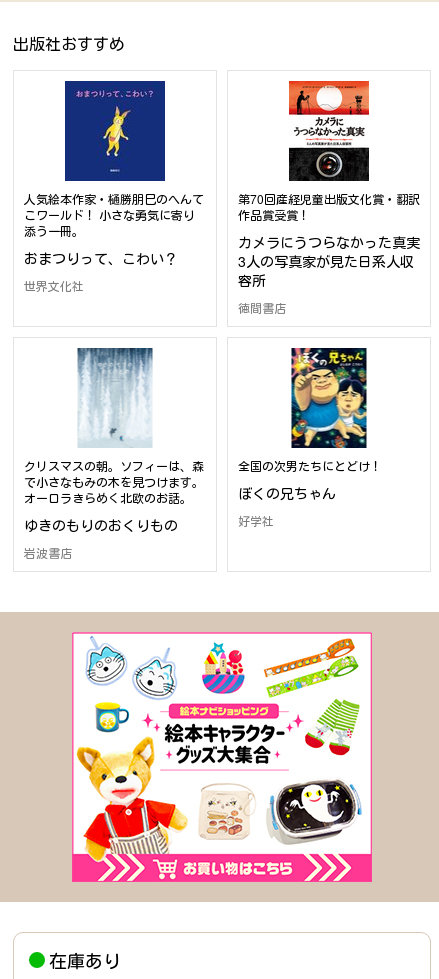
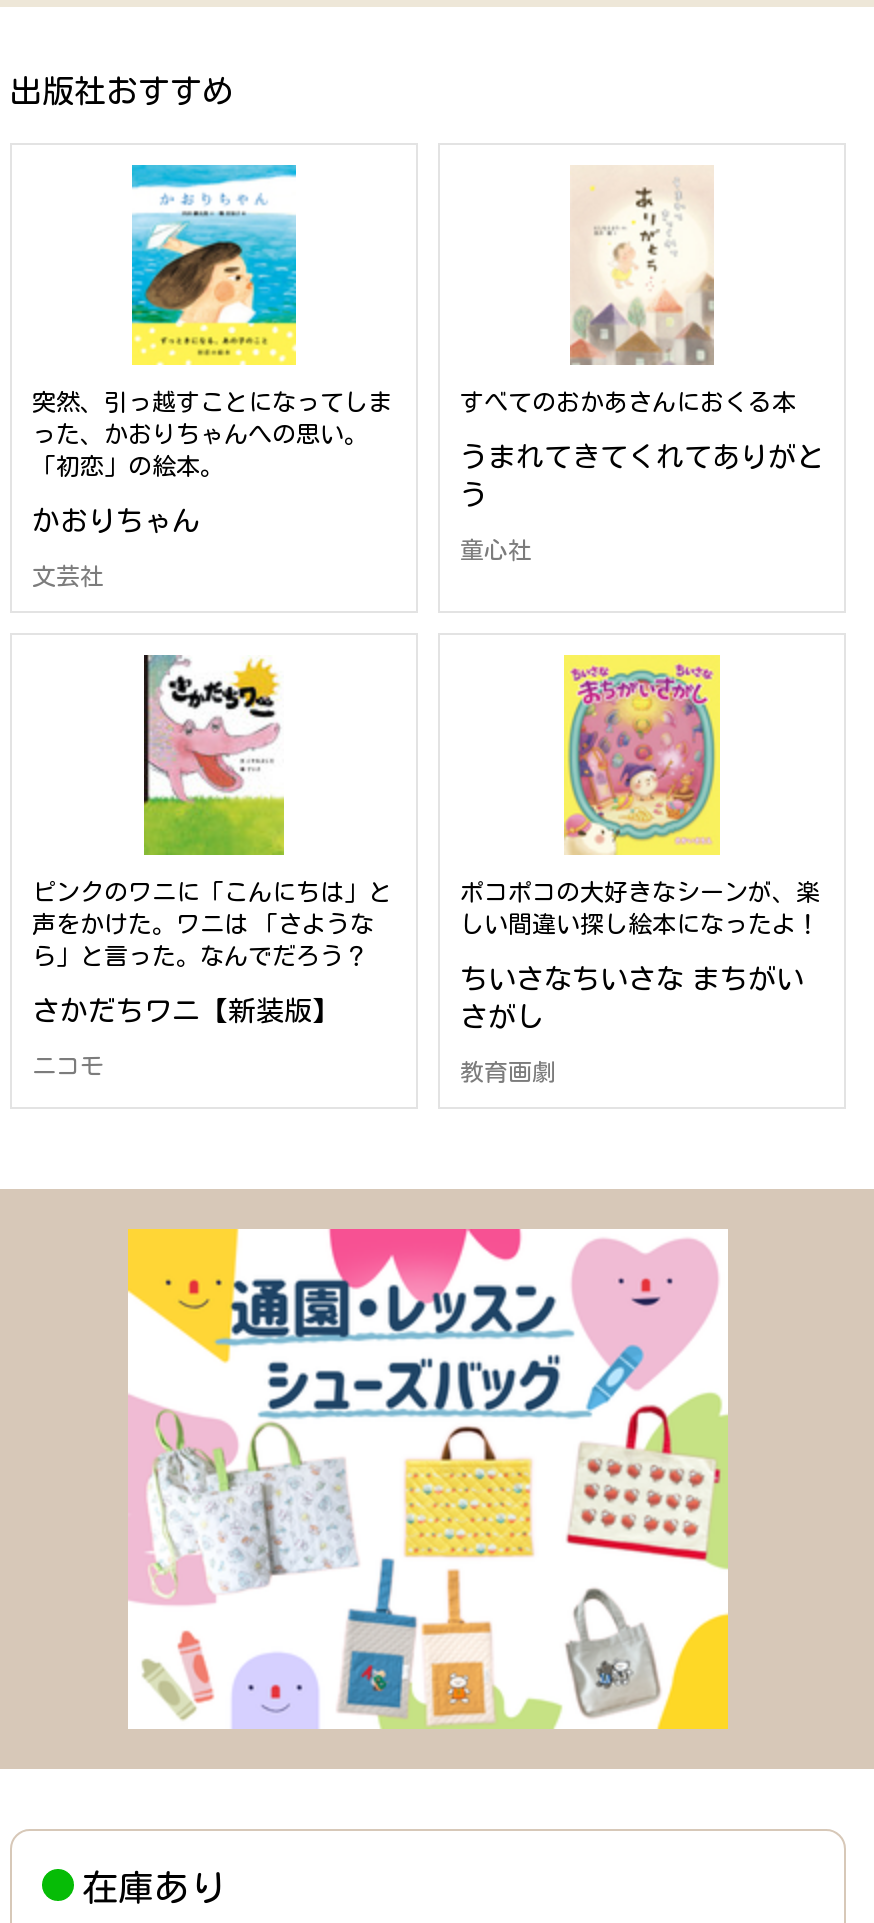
[24,80,204,294] [image] | 人気絵本作家・樋勝朋巳のへんて | こワールド！ 小さな勇気に寄り | 添う一冊。 | おまつりって、こわい？ | 世界文化社 -> [32,163,392,591] [image] | 突然、引っ越すことになってしま | った、かおりちゃんへの思い。 | 「初恋」の絵本。 | かおりちゃん | 文芸社
[238,80,420,316] [image] | 第70回産経児童出版文化賞・翻訳 | 作品賞受賞！ | カメラにうつらなかった真実 | 3人の写真家が見た日系人収 | 容所 | 徳間書店 -> [460,165,824,565] [image] | すべてのおかあさんにおくる本 | うまれてきてくれてありがと | う | 童心社
[24,345,204,561] [image] | クリスマスの朝。ソフィーは、森 | で小さなもみの木を見つけます。 | オーロラきらめく北欧のお話。 | ゆきのもりのおくりもの | 岩波書店 -> [32,653,392,1081] [image] | ピンクのワニに「こんにちは」と | 声をかけた。ワニは 「さような | ら」と言った。なんでだろう？ | さかだちワニ【新装版】 | ニコモ
[238,345,382,529] [image] | 全国の次男たちにとどけ！ | ぼくの兄ちゃん | 好学社 -> [460,653,820,1087] [image] | ポコポコの大好きなシーンが、楽 | しい間違い探し絵本になったよ！ | ちいさなちいさな まちがい | さがし | 教育画劇
[71,631,373,883] [image] -> [126,1227,730,1731] [image]

